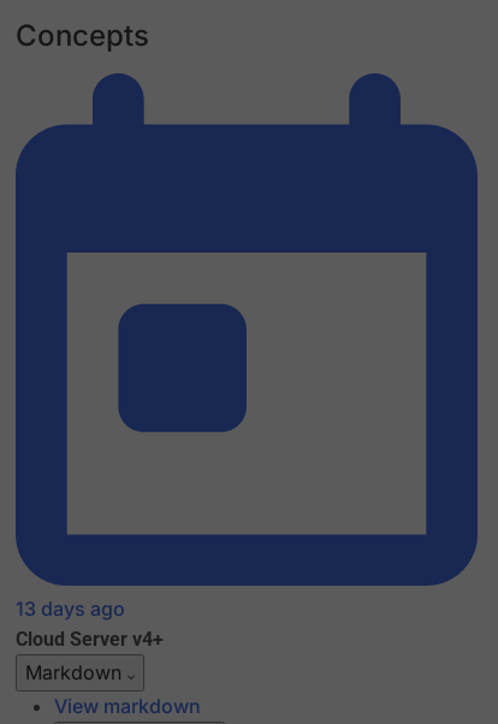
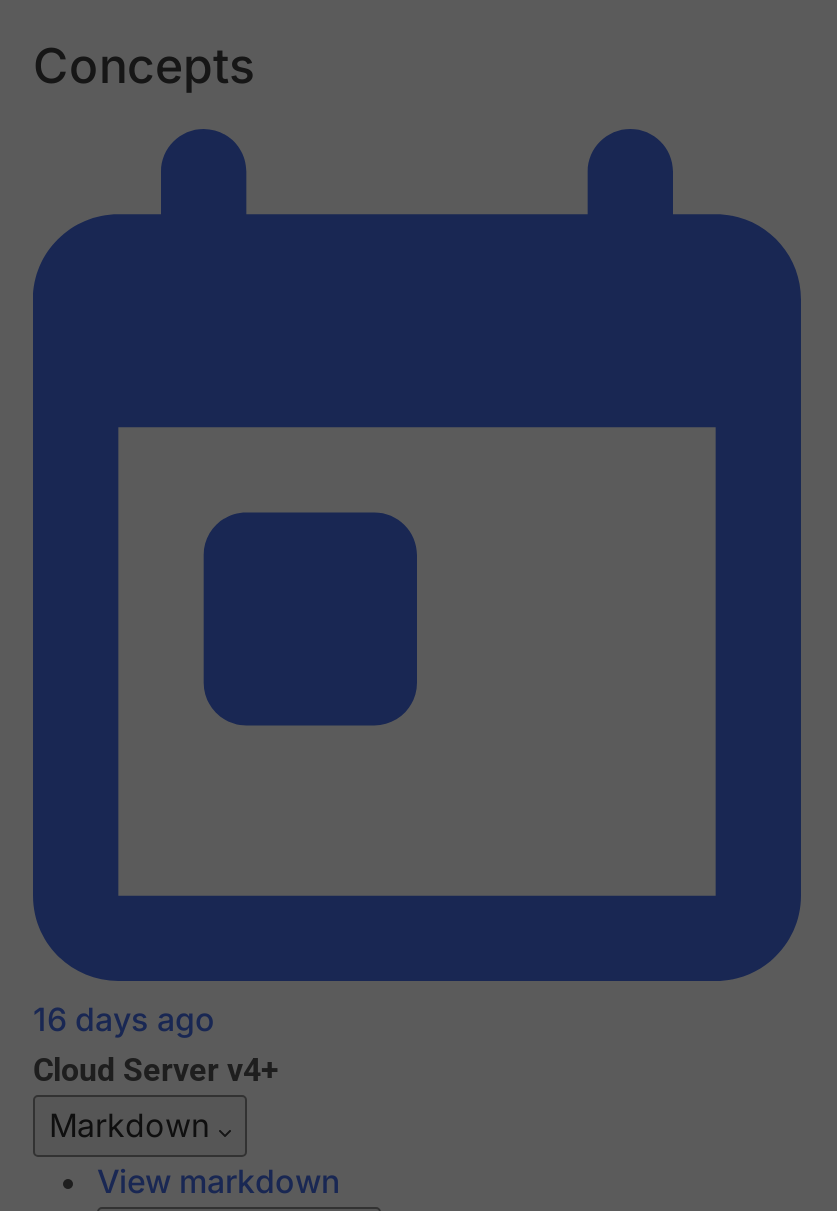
[16,597,125,621] 13 days ago -> [33,1000,215,1040] 16 days ago

